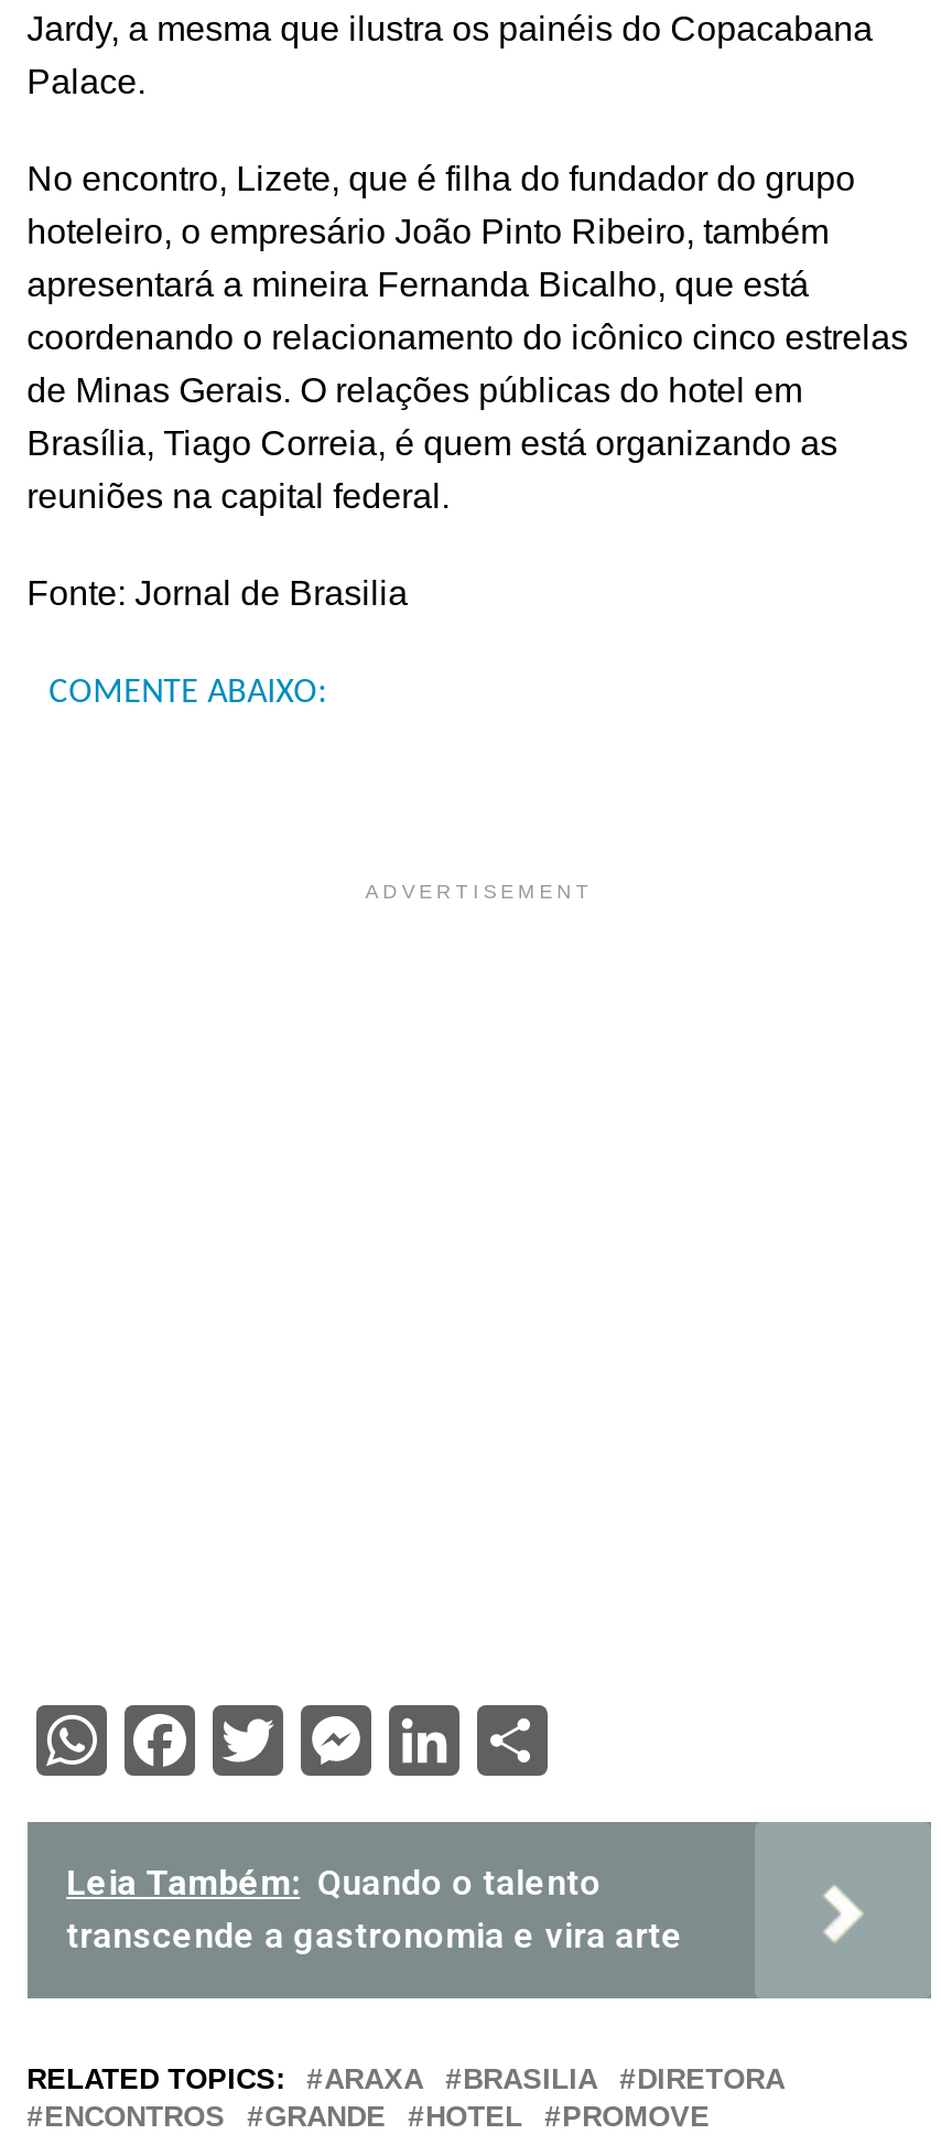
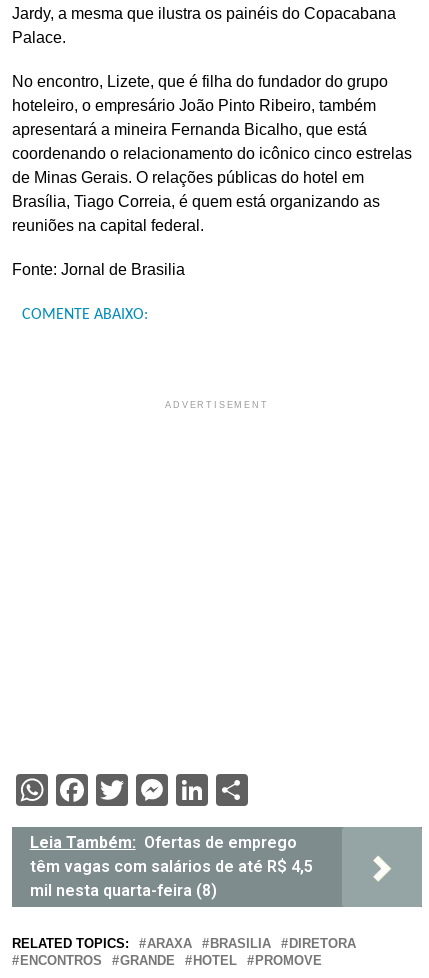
[67,1861,684,1956] Leia Também: Quando o talento | transcende a gastronomia e vira arte -> [30,833,313,900] Leia Também: Ofertas de emprego | têm vagas com salários de até R$ 4,5 | mil nesta quarta-feira (8)

